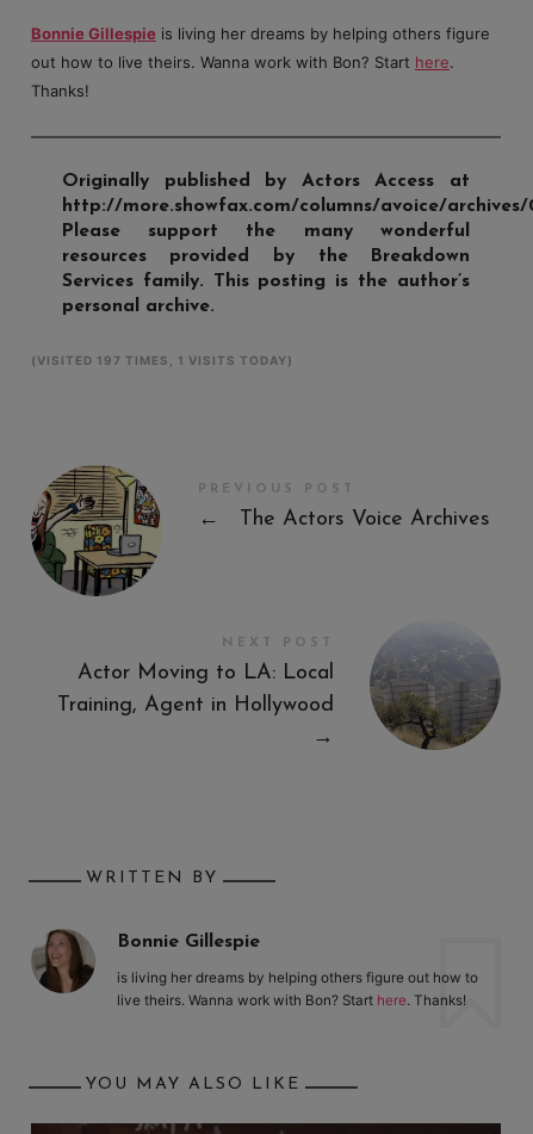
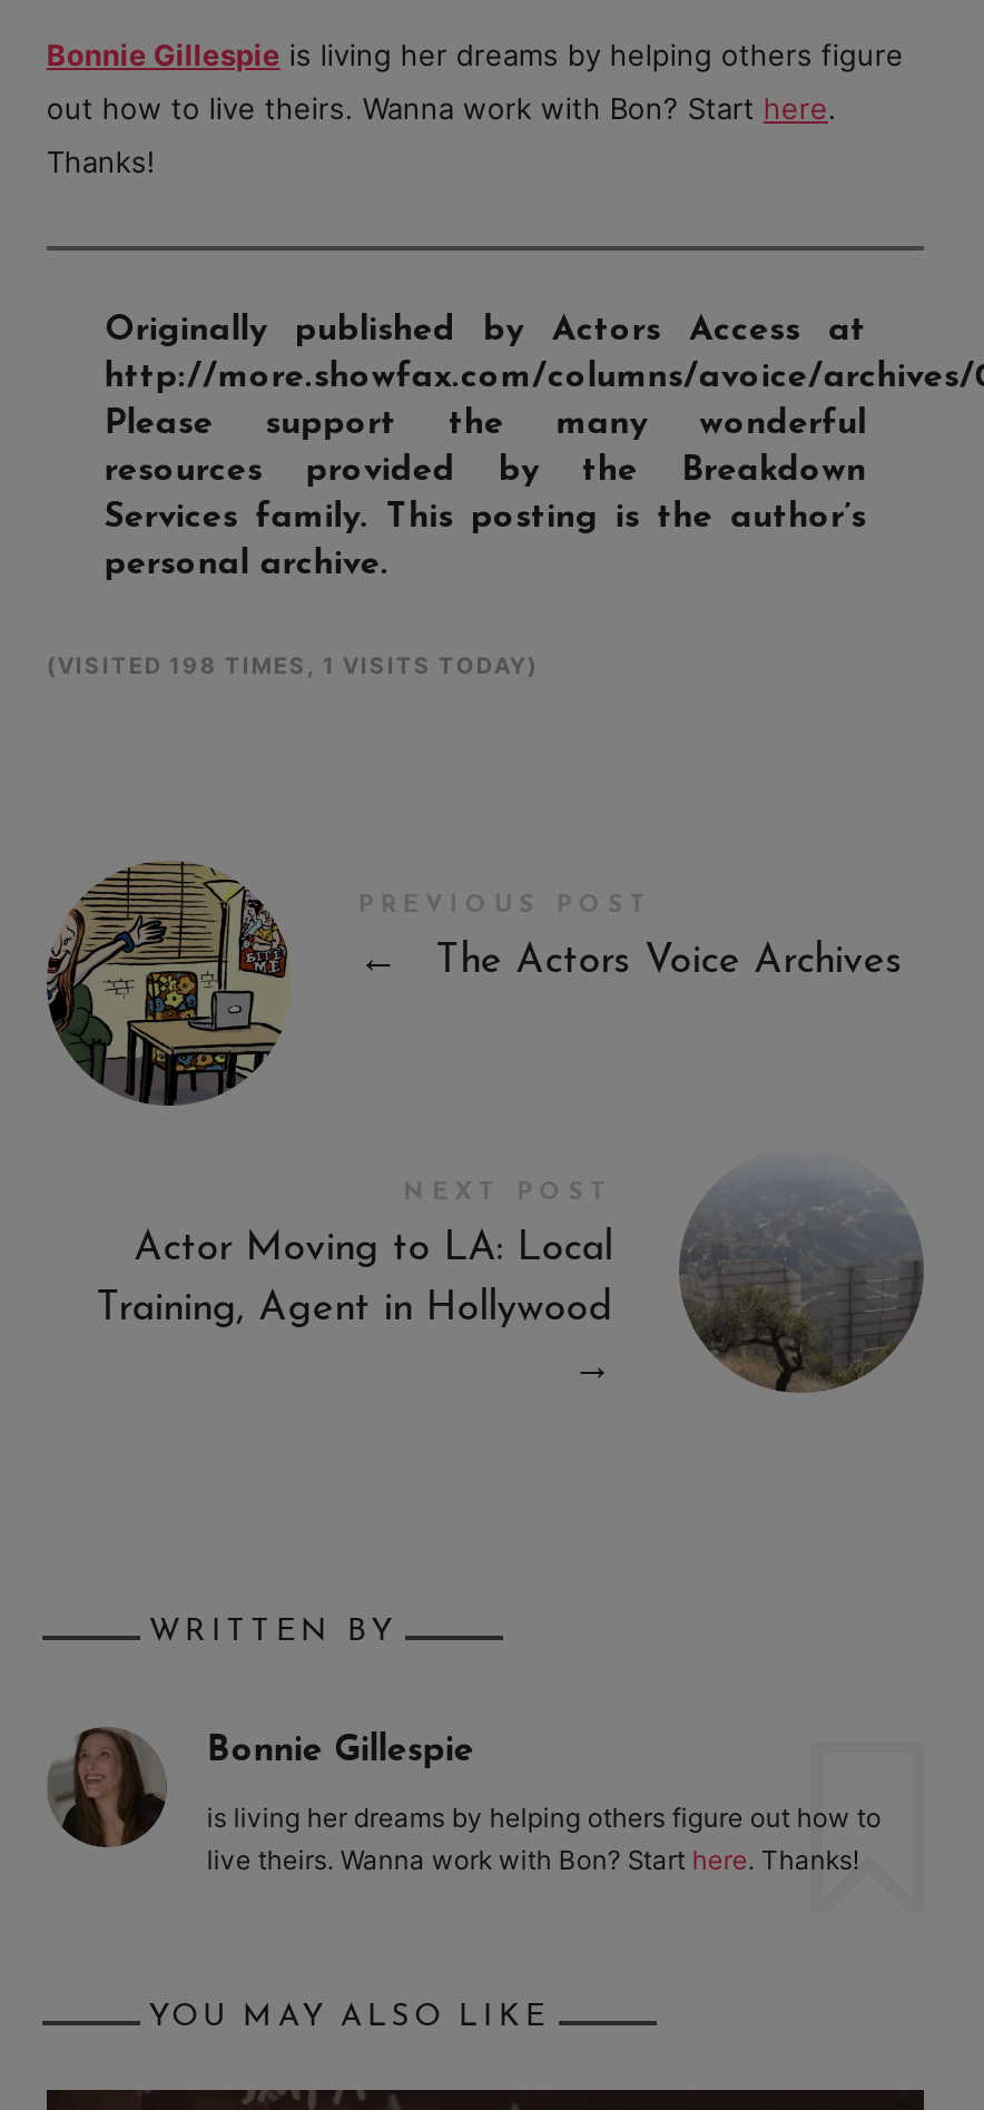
[31,353,293,367] (VISITED 197 TIMES, 1 VISITS TODAY) -> [47,651,539,678] (VISITED 198 TIMES, 1 VISITS TODAY)

